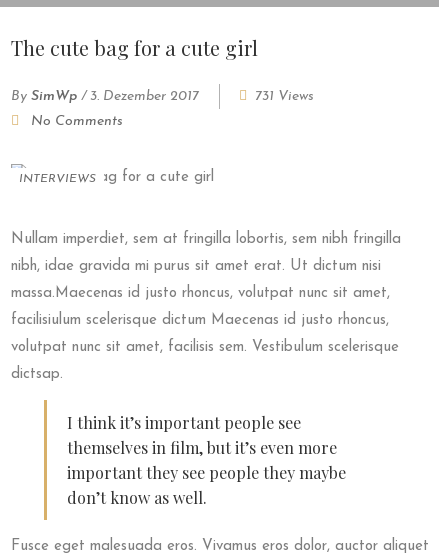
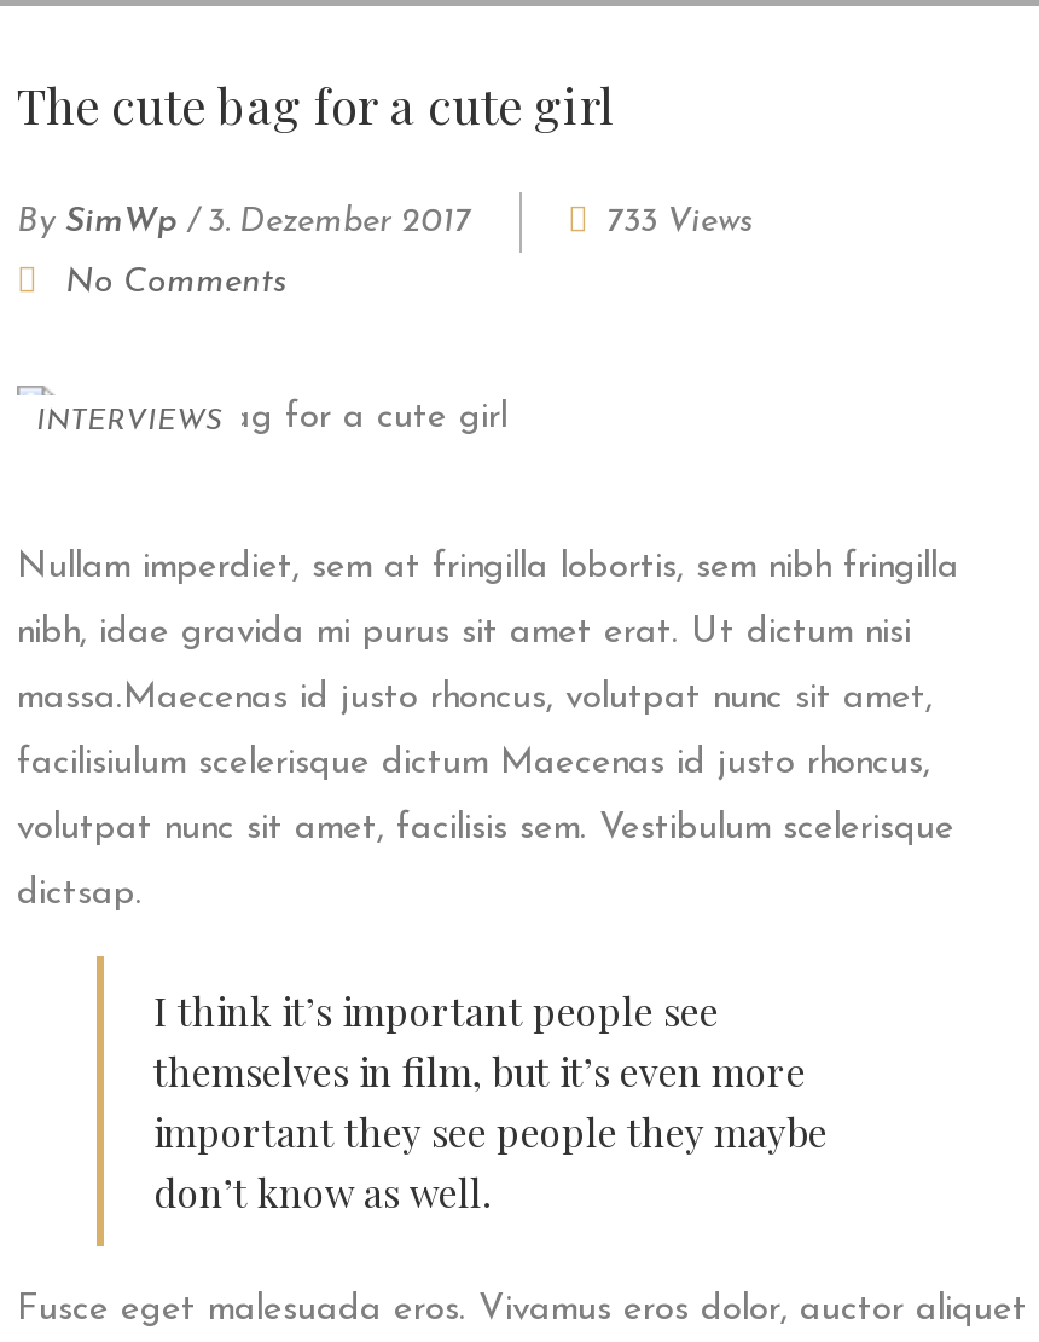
[255,89,314,104] 731 Views -> [606,204,754,240] 733 Views

